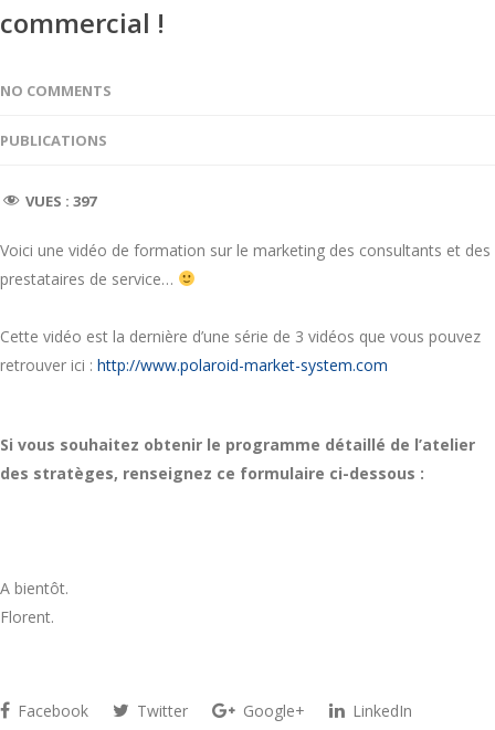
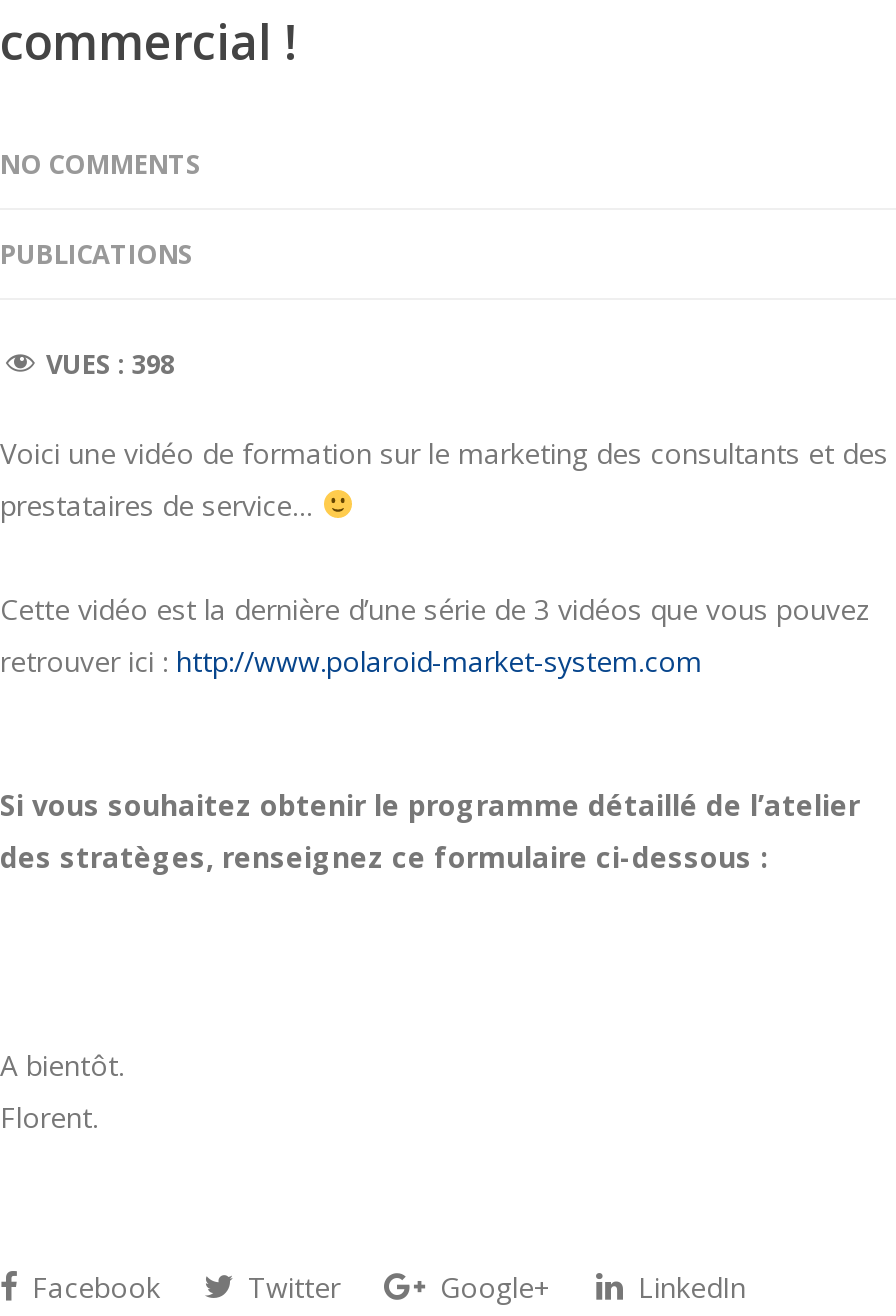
[25,191,96,211] VUES : 397 -> [46,345,174,381] VUES : 398

